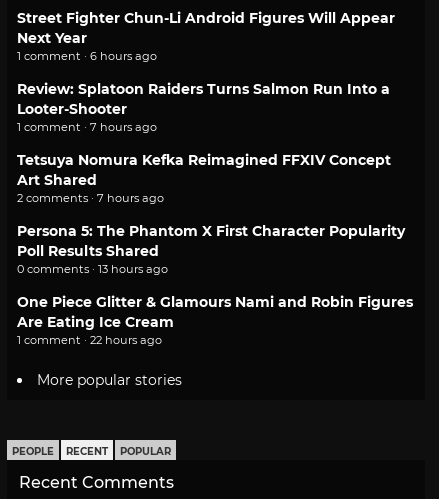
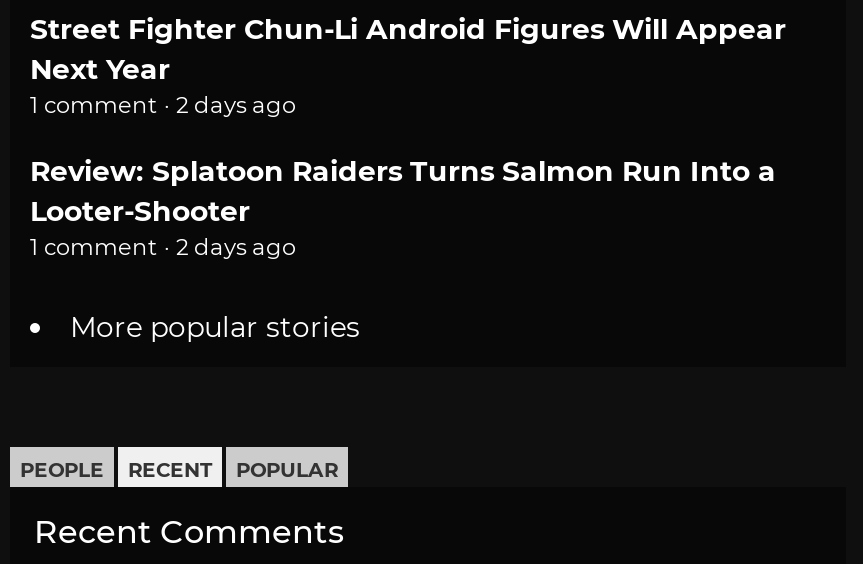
[17,49,157,63] 1 comment · 6 hours ago -> [30,91,296,119] 1 comment · 2 days ago
[17,120,413,347] 1 comment · 7 hours ago | Tetsuya Nomura Kefka Reimagined FFXIV Concept | Art Shared | 2 comments · 7 hours ago | Persona 5: The Phantom X First Character Popularity | Poll Results Shared | 0 comments · 13 hours ago | One Piece Glitter & Glamours Nami and Robin Figures | Are Eating Ice Cream | 1 comment · 22 hours ago -> [30,233,296,261] 1 comment · 2 days ago

